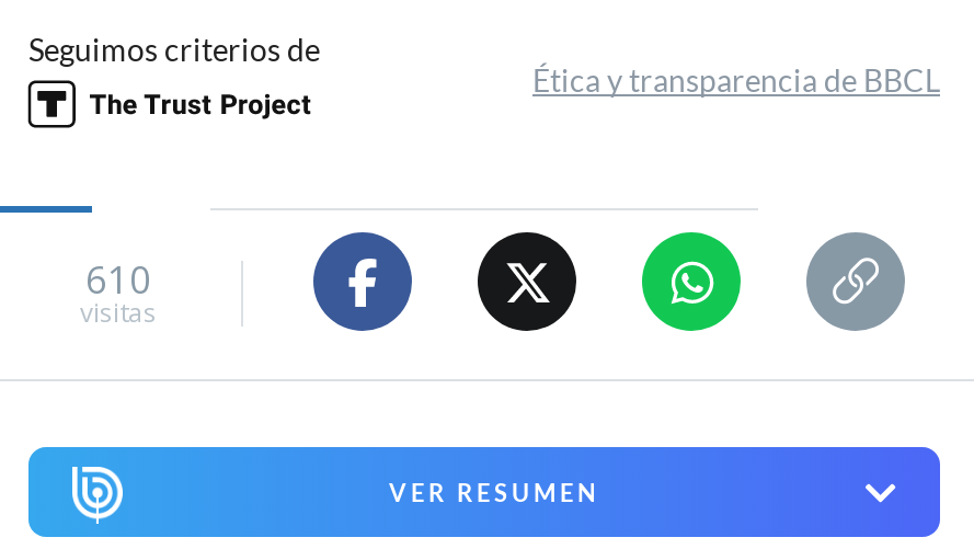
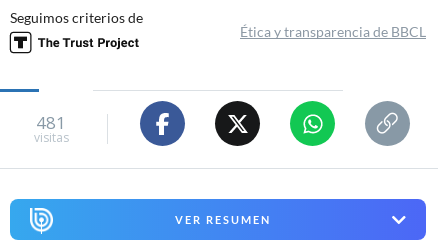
[85,254,151,305] 610 -> [36,111,66,134] 481

